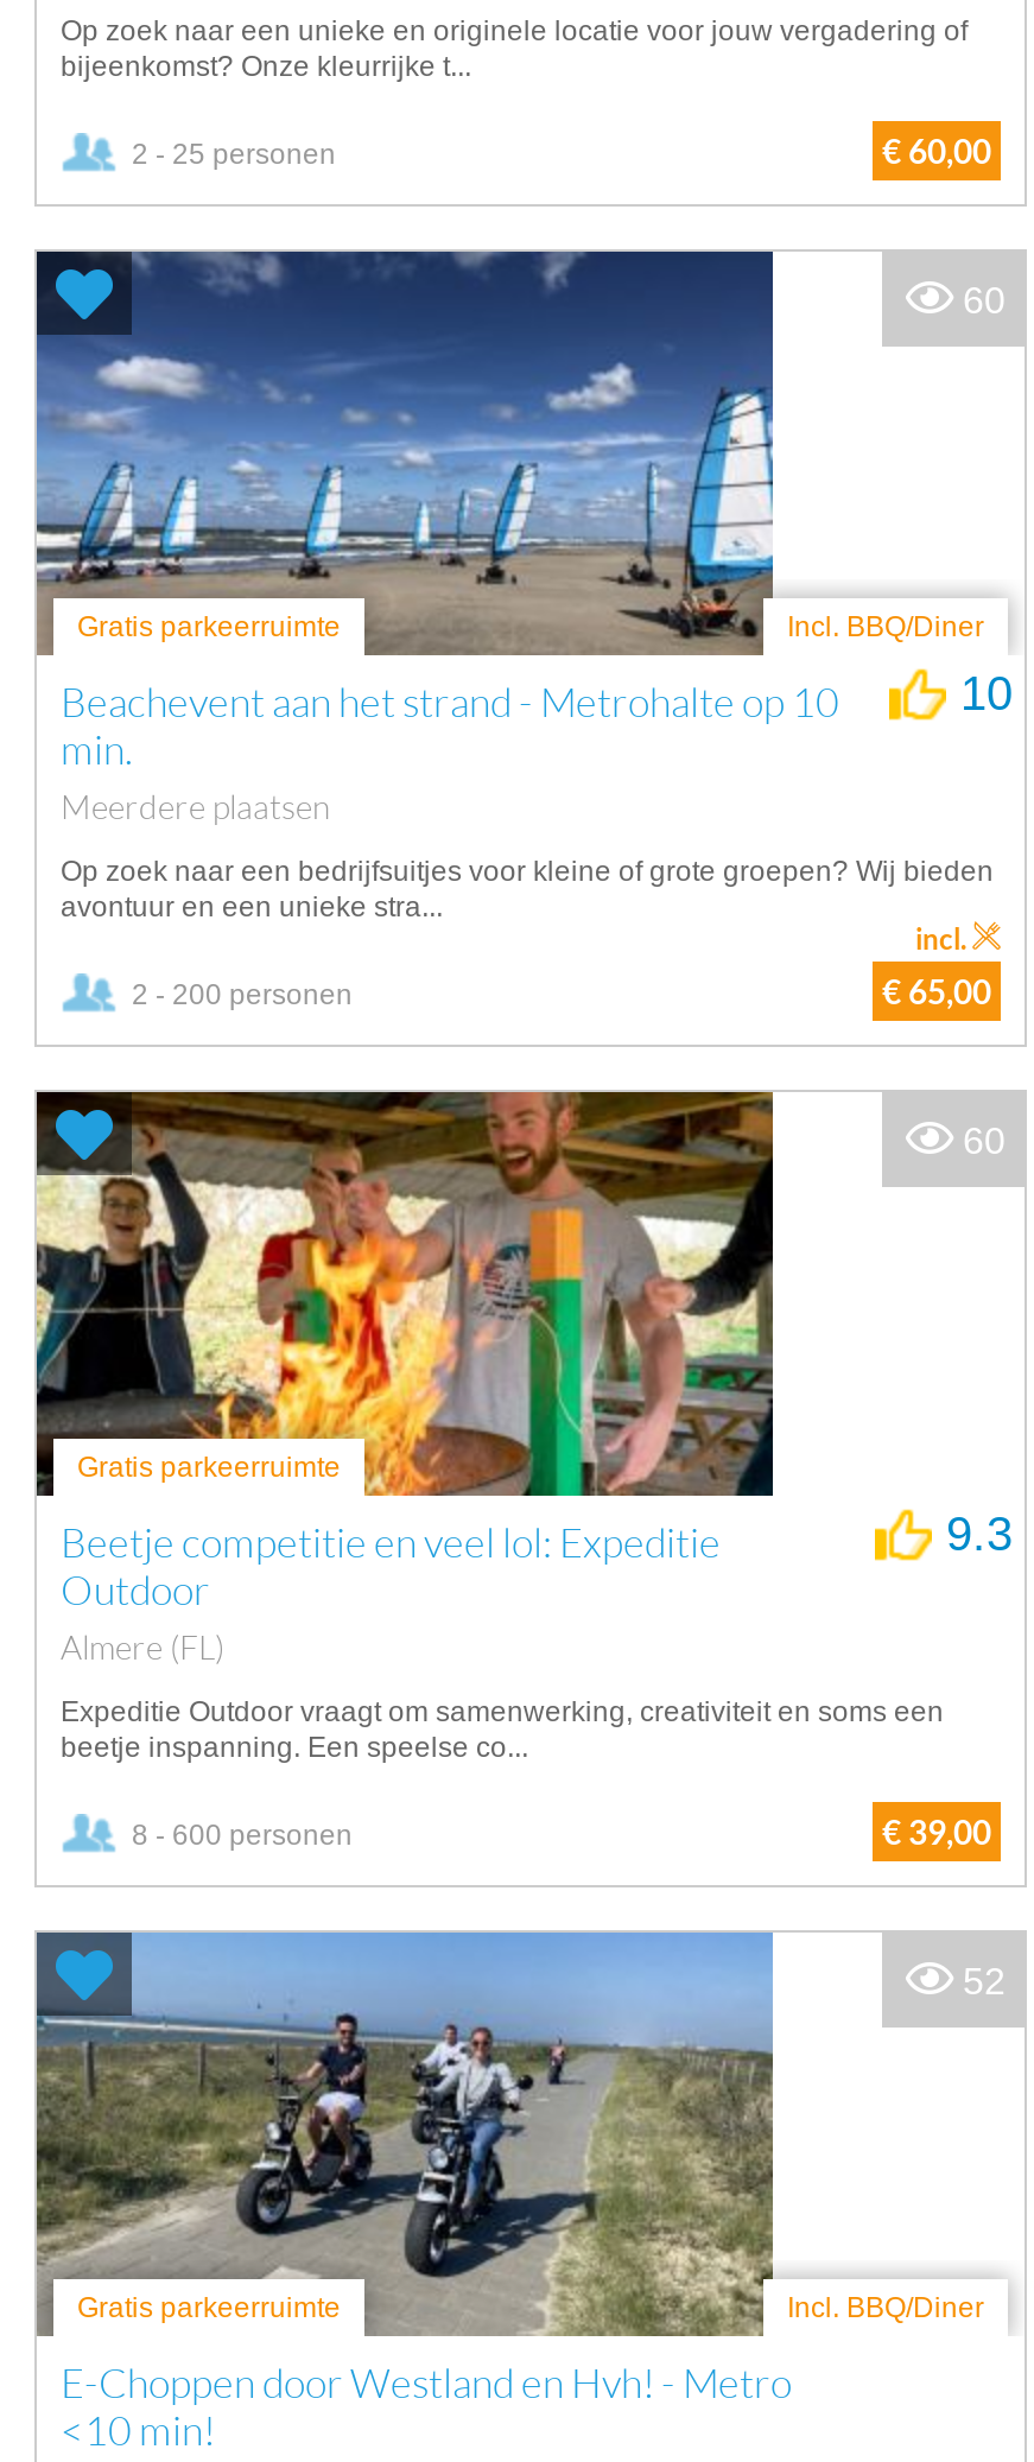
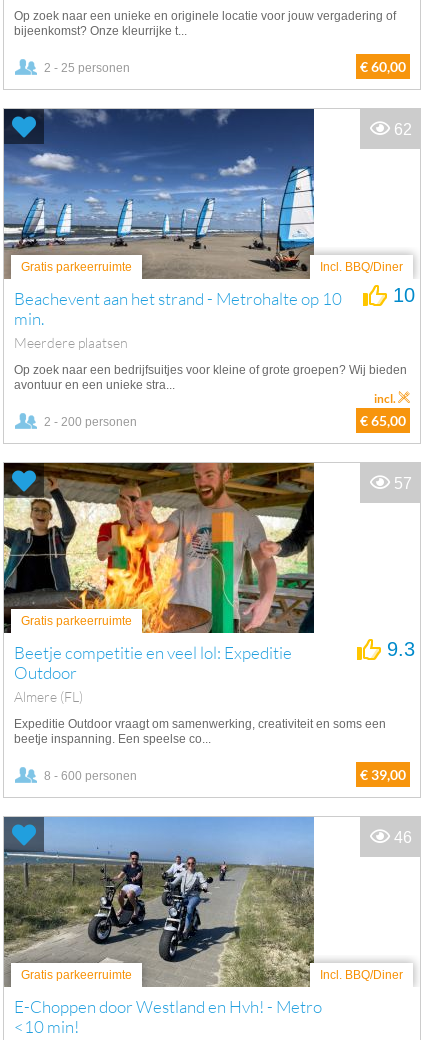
[963,280,1006,321] 60 -> [394,121,412,138] 62
[963,1121,1006,1161] 60 -> [394,475,412,492] 57
[963,1961,1006,2001] 52 -> [394,829,412,846] 46

